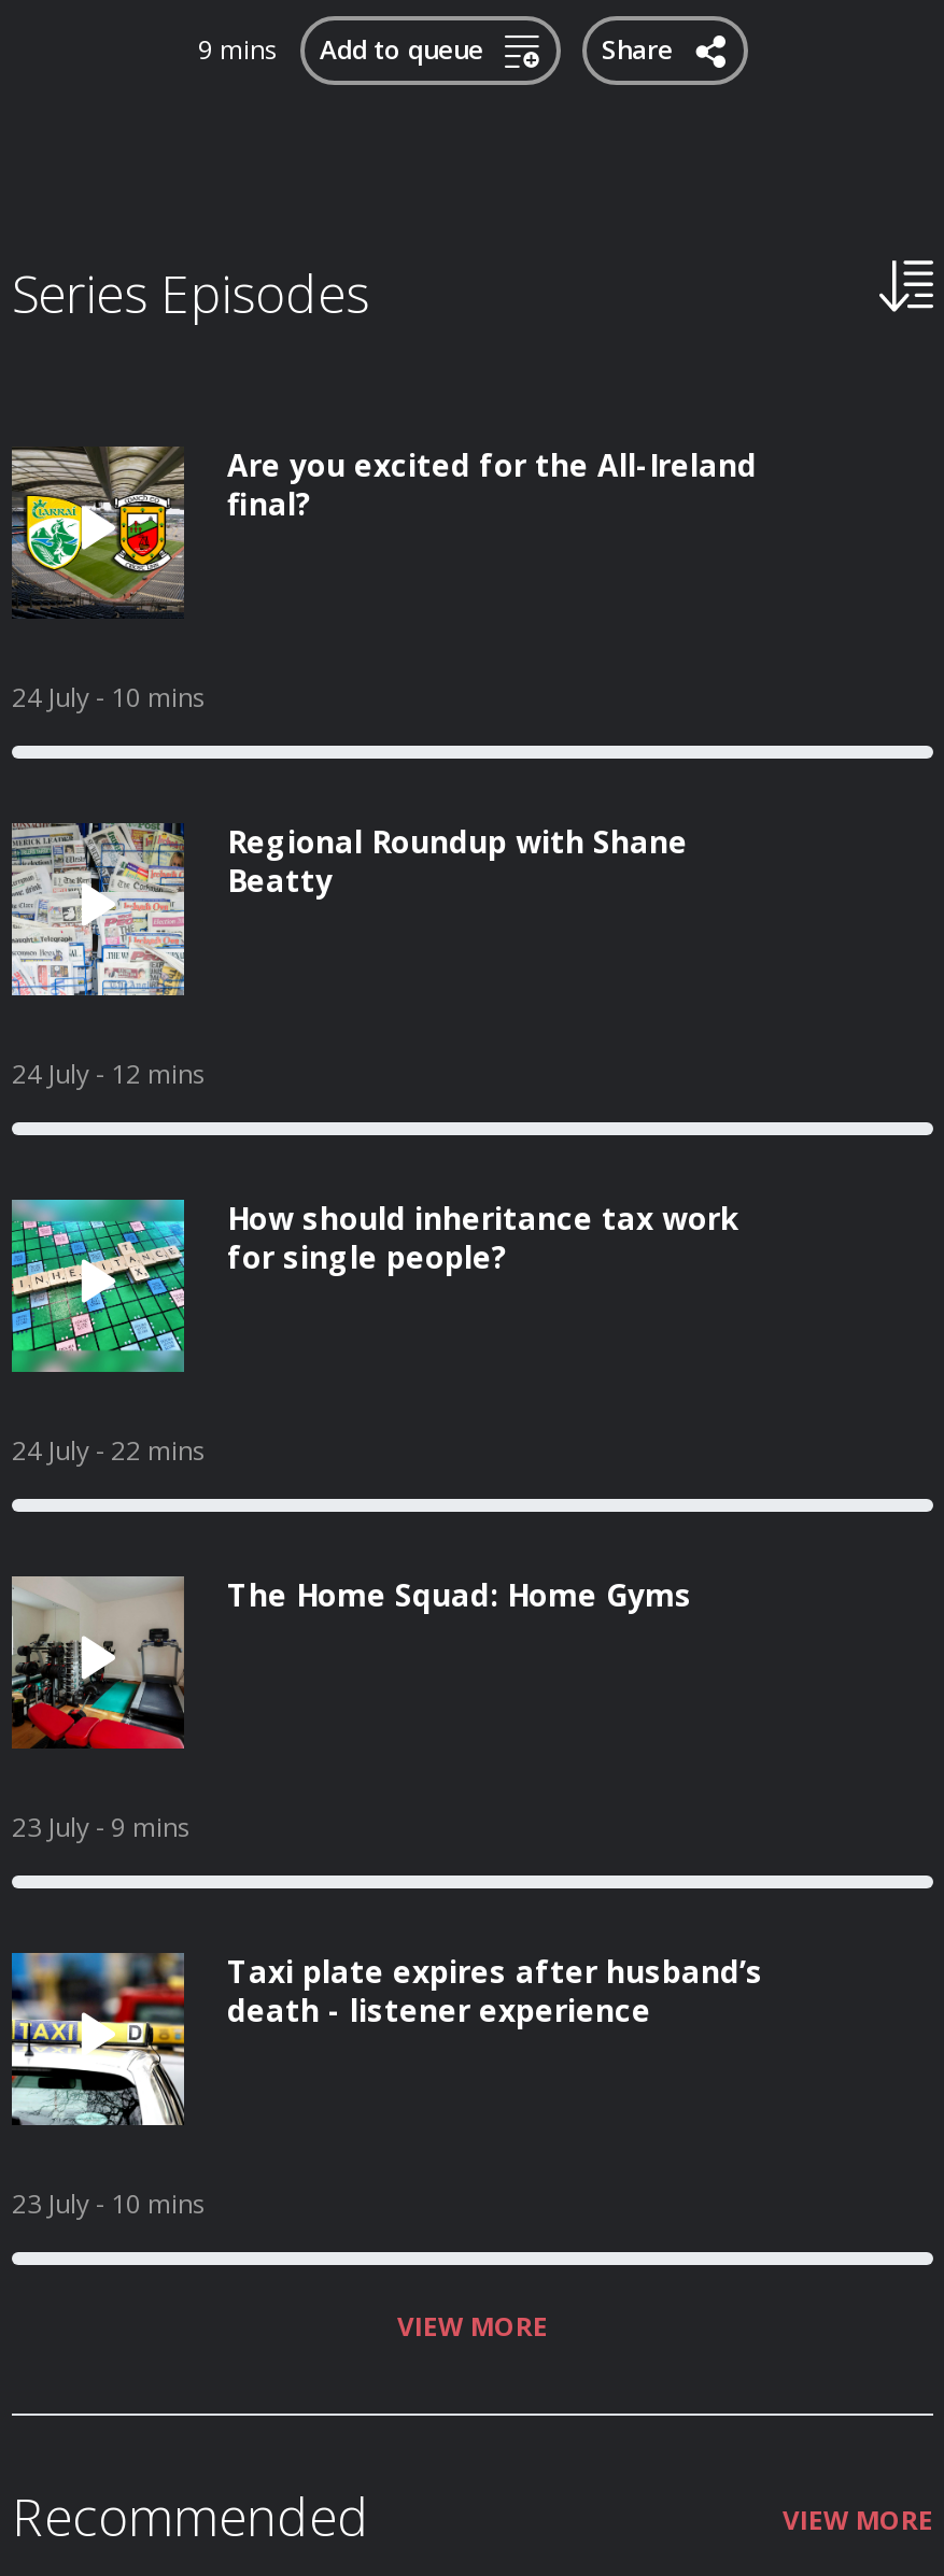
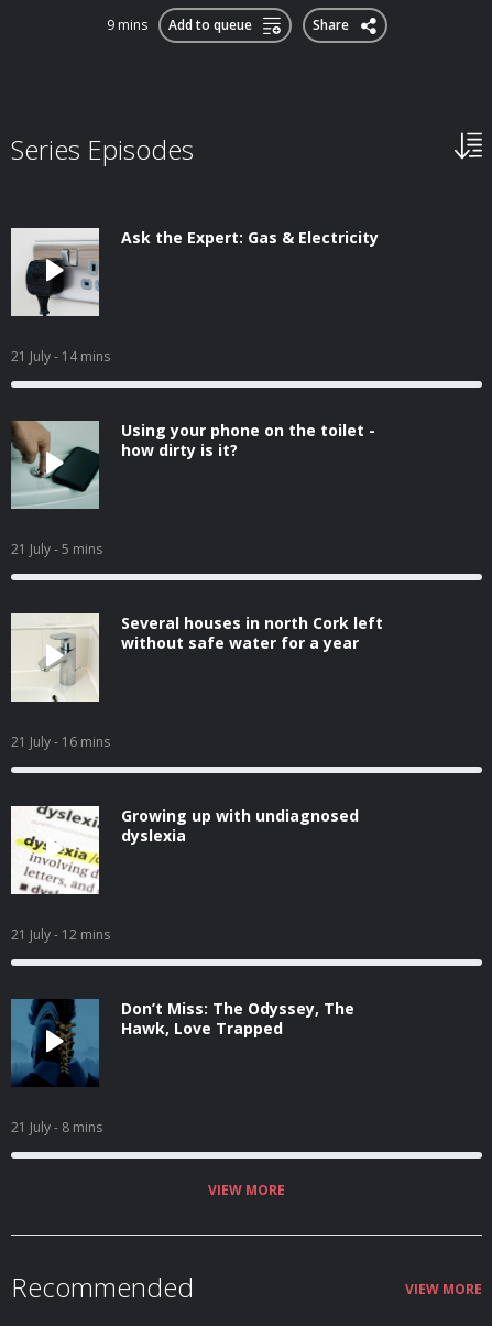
[10,444,757,619] [image] | Are you excited for the All-Ireland | final? -> [10,227,379,317] [image] | Ask the Expert: Gas & Electricity
[12,679,206,716] 24 July - 10 mins -> [11,347,110,366] 21 July - 14 mins
[10,821,688,995] [image] | Regional Roundup with Shane | Beatty -> [11,420,375,510] [image] | Using your phone on the toilet - | how dirty is it?
[12,1056,206,1092] 24 July - 12 mins -> [11,540,102,558] 21 July - 5 mins
[10,1198,739,1374] [image] | How should inheritance tax work | for single people? -> [10,612,383,703] [image] | Several houses in north Cork left | without safe water for a year
[12,1432,206,1469] 24 July - 22 mins -> [11,732,110,751] 21 July - 16 mins
[10,1574,692,1751] [image] | The Home Squad: Home Gyms -> [10,805,359,895] [image] | Growing up with undiagnosed | dyslexia
[12,1809,191,1845] 23 July - 9 mins -> [11,925,110,944] 21 July - 12 mins
[10,1951,763,2127] [image] | Taxi plate expires after husband’s | death - listener experience -> [10,998,354,1087] [image] | Don’t Miss: The Odyssey, The | Hawk, Love Trapped
[12,2185,206,2222] 23 July - 10 mins -> [11,1118,102,1137] 21 July - 8 mins

